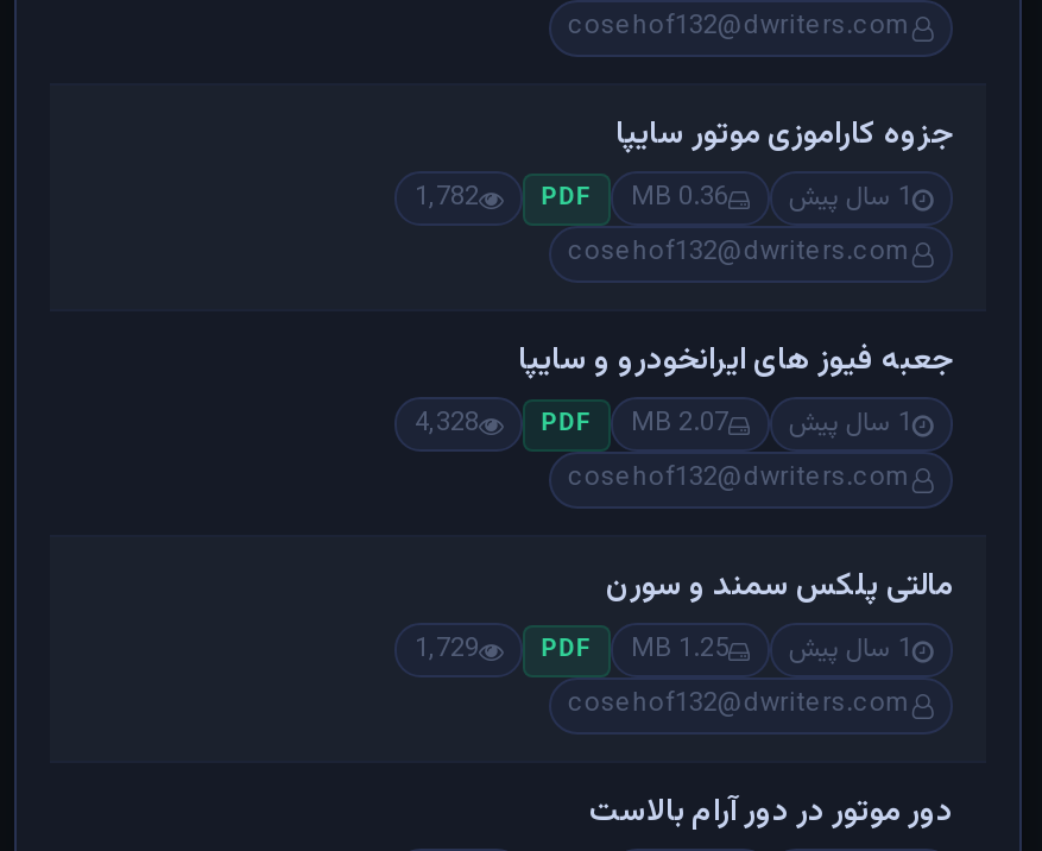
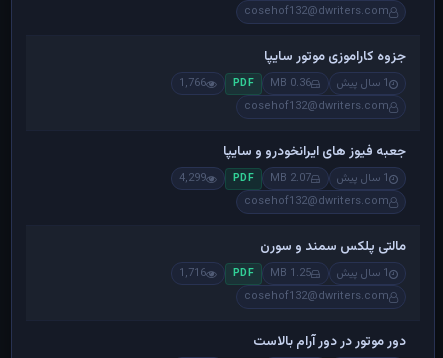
[415,178,592,219] 1,782 PDF -> [179,75,254,92] 1,766 PDF
[415,403,592,445] 4,328 PDF -> [179,170,254,187] 4,299 PDF
[415,629,592,671] 1,729 PDF -> [179,265,254,282] 1,716 PDF

